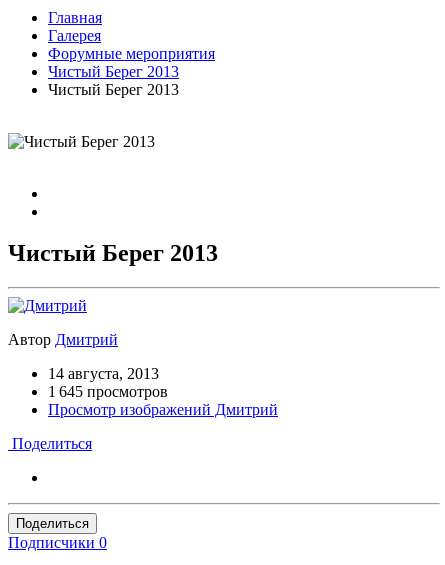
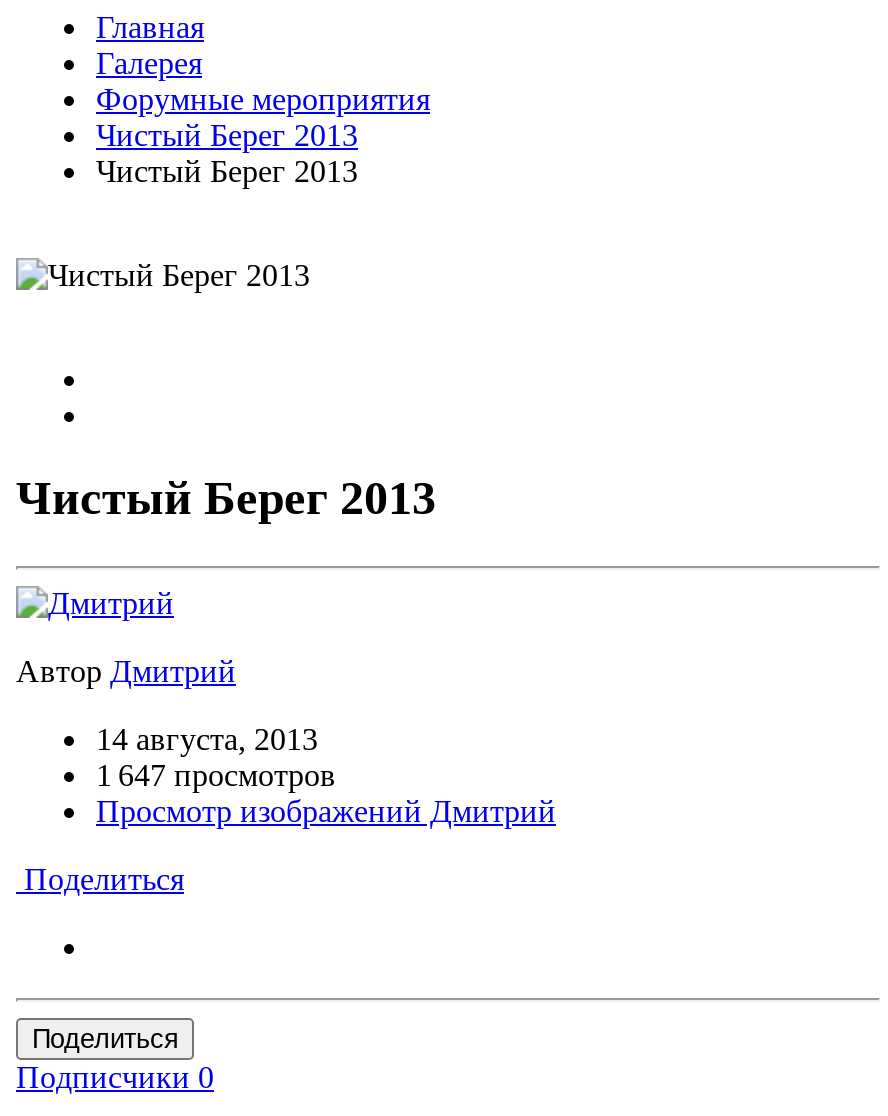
[48,383,168,400] 1 645 просмотров -> [96,759,336,793] 1 647 просмотров

